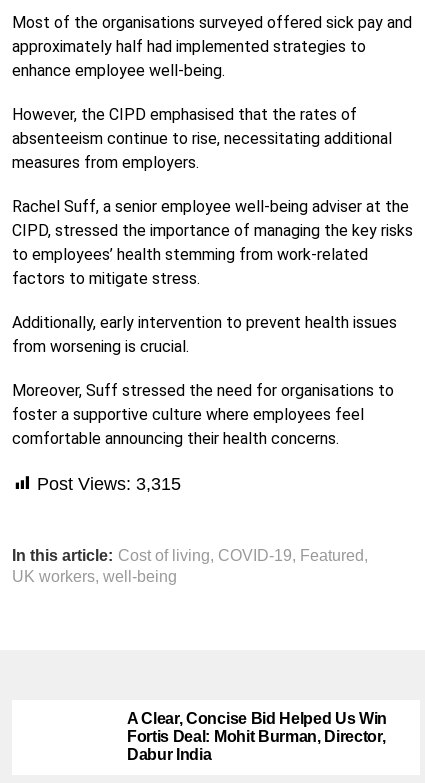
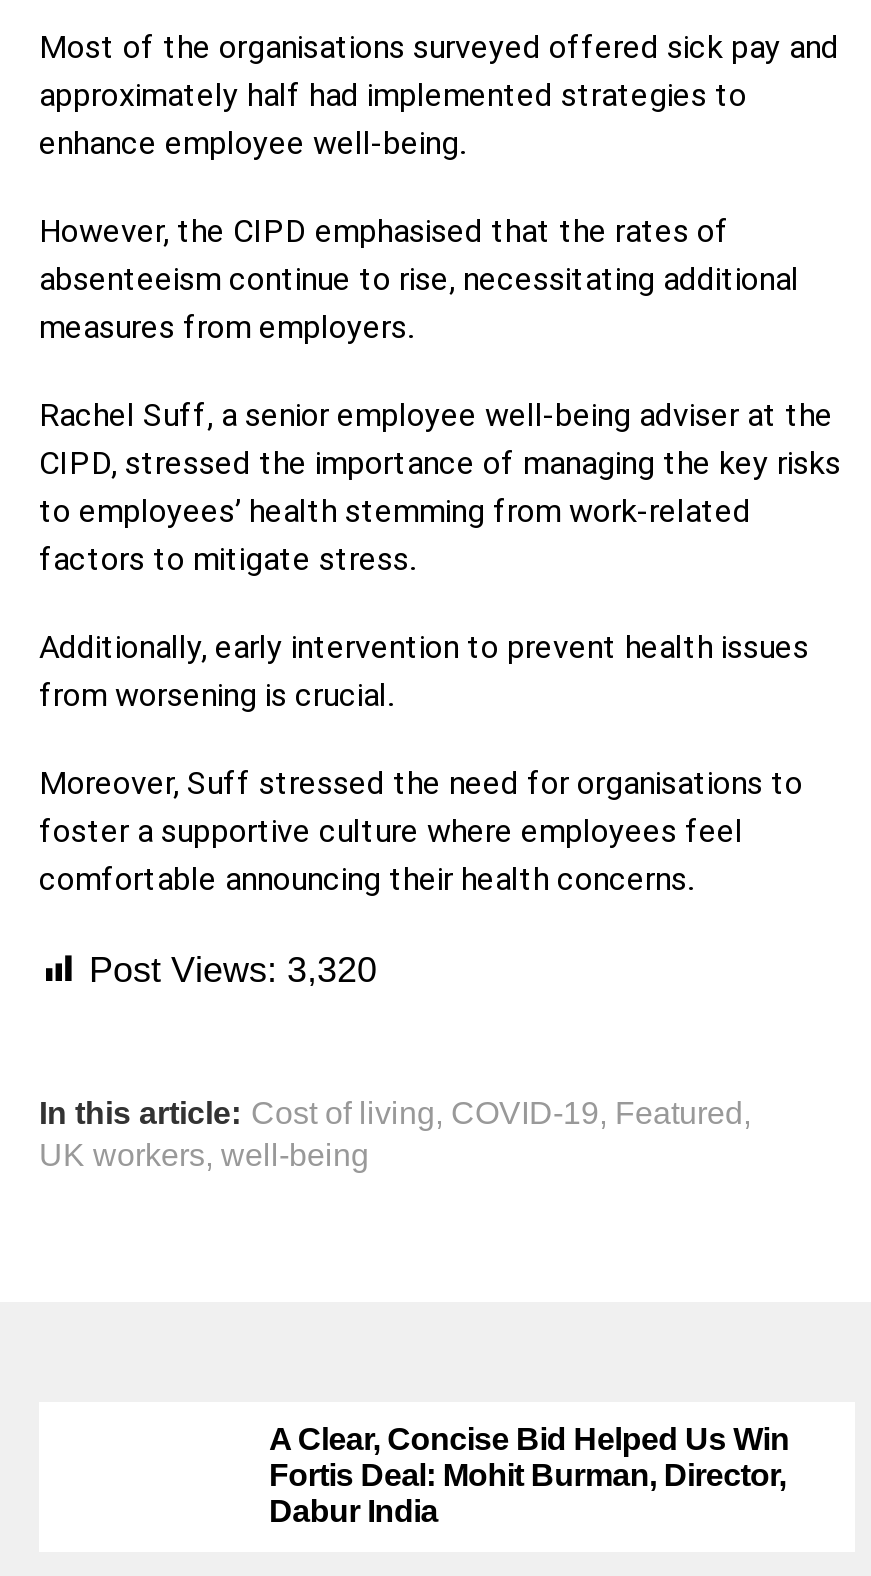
[37,474,181,494] Post Views: 3,315 -> [89,949,377,989] Post Views: 3,320

